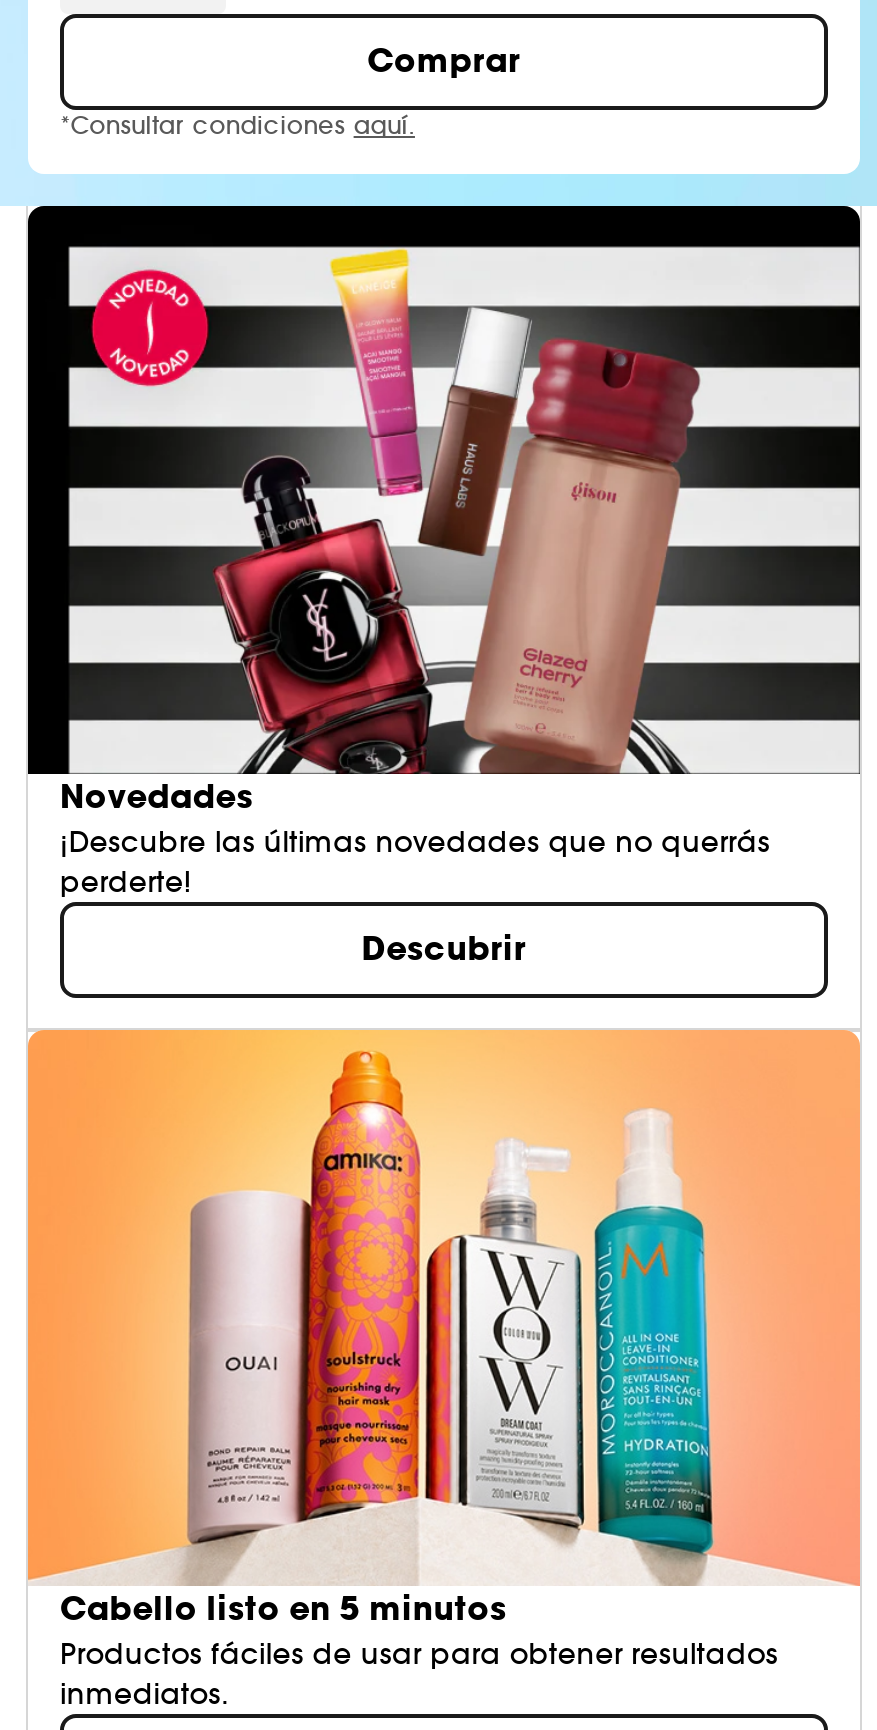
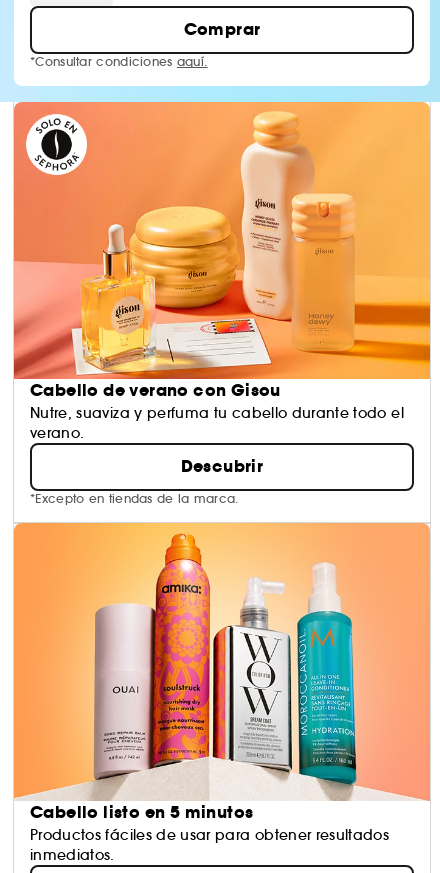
[26,204,862,900] [image] | Novedades | ¡Descubre las últimas novedades que no querrás | perderte! -> [13,101,431,442] [image] | Cabello de verano con Gisou | Nutre, suaviza y perfuma tu cabello durante todo el | verano.
none -> [30,491,239,506] *Excepto en tiendas de la marca.

